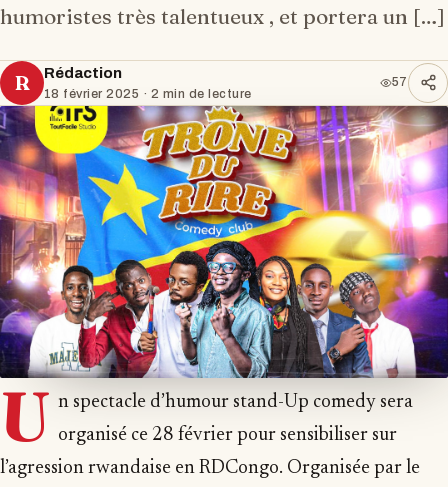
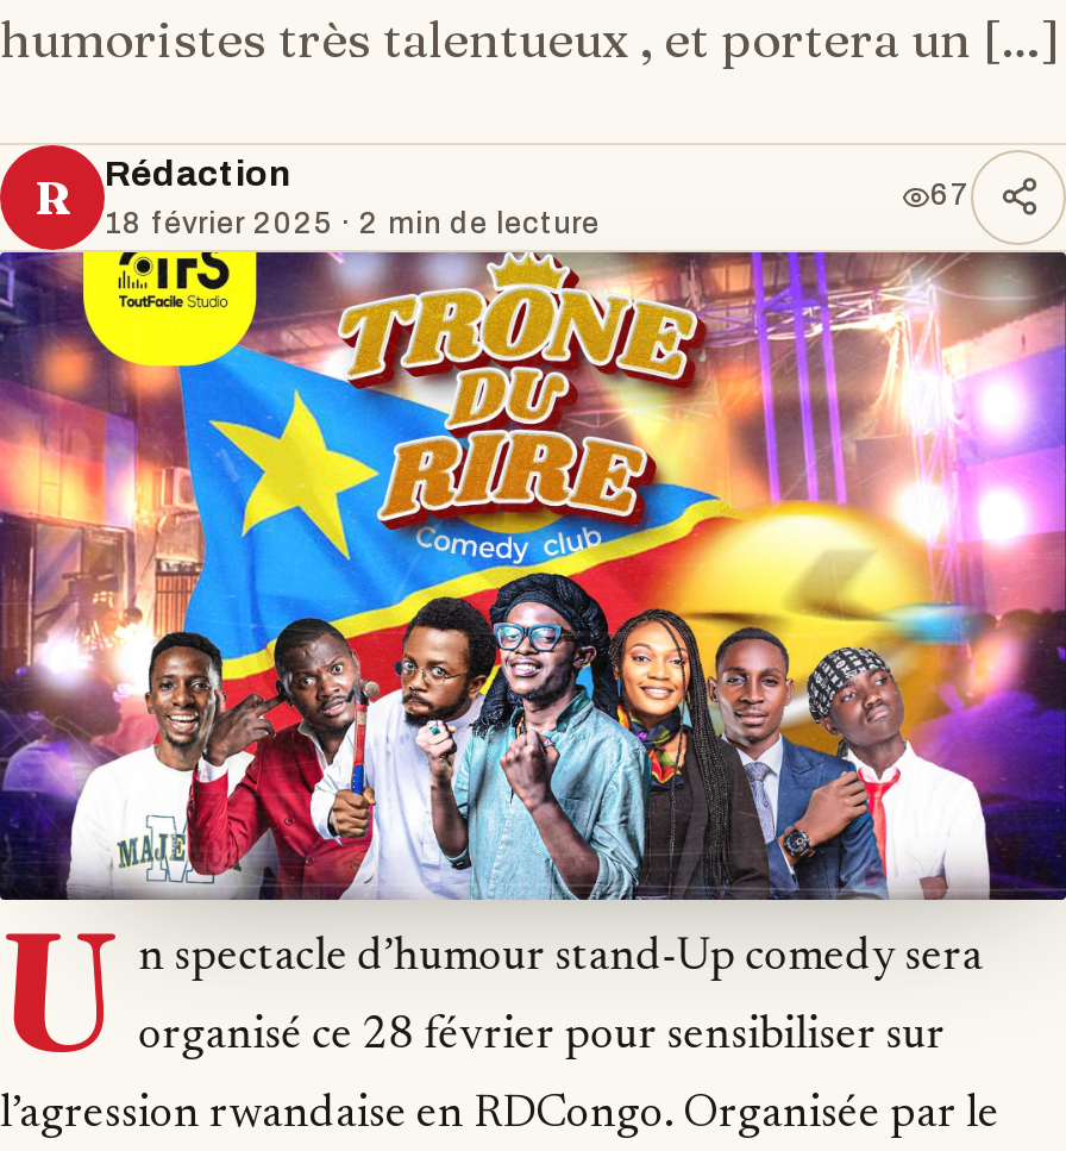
[392,75,408,89] 57 -> [930,180,971,213] 67

